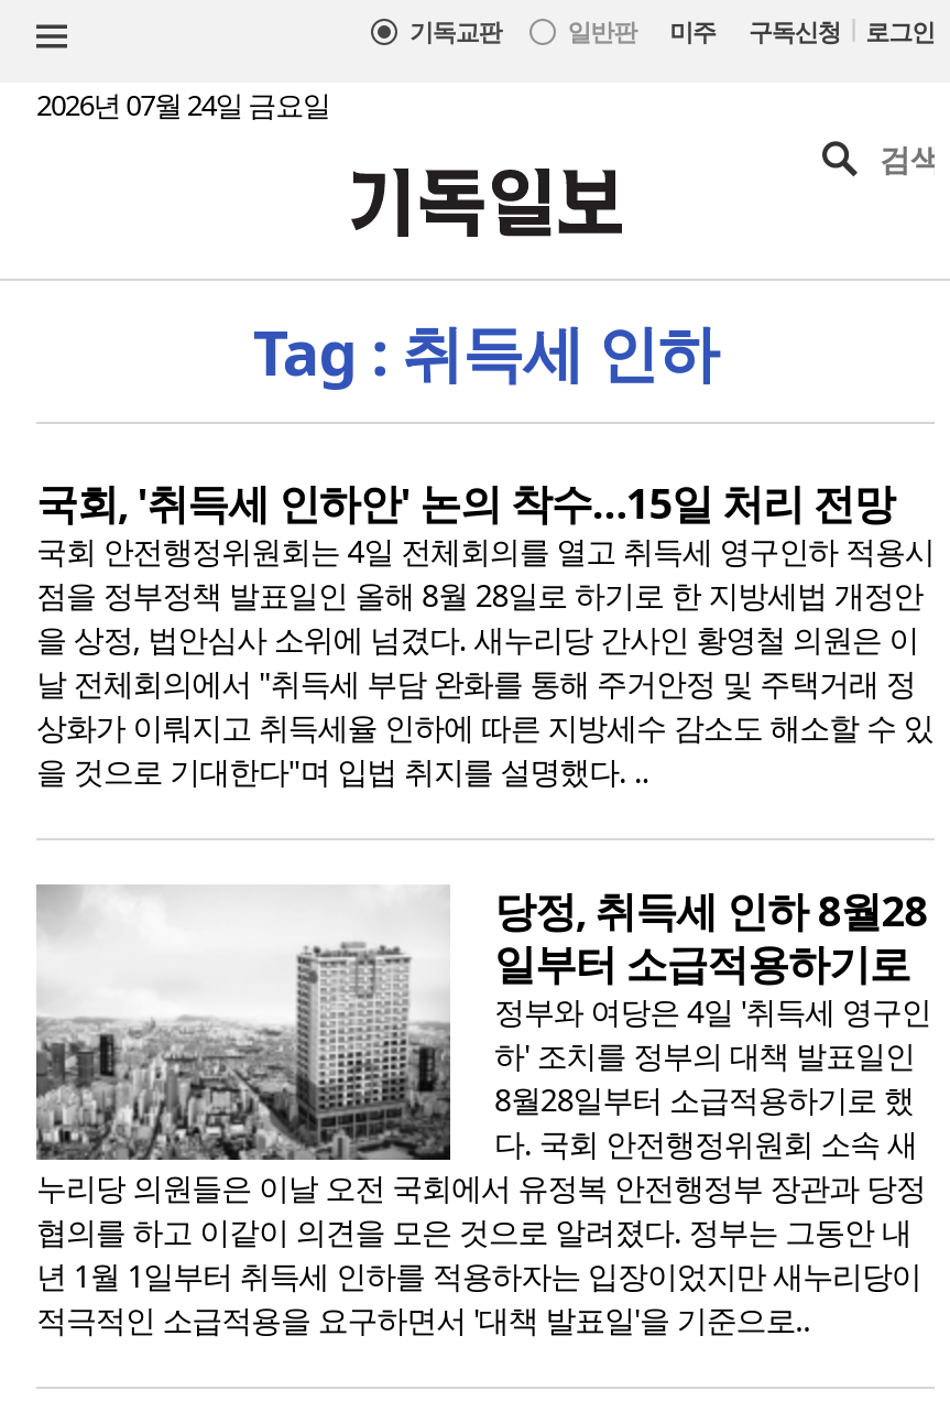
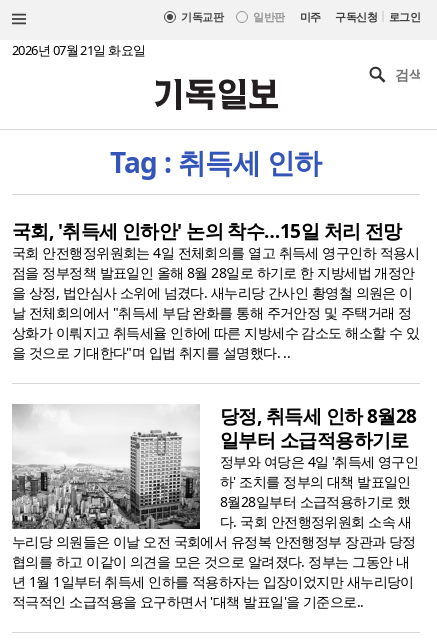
[36,85,330,124] 2026년 07월 24일 금요일 -> [12,41,145,59] 2026년 07월 21일 화요일

